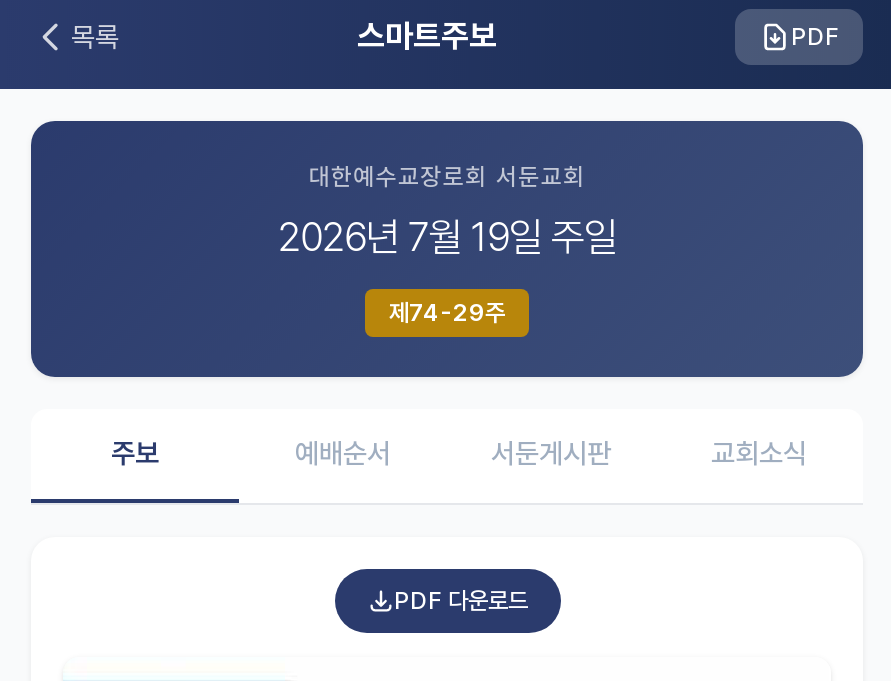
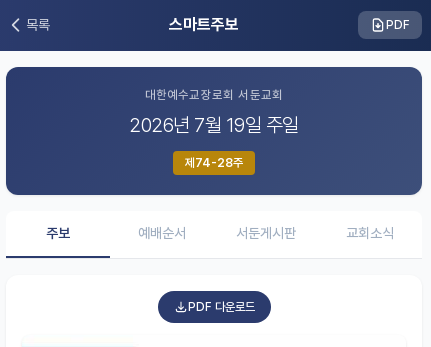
[389,299,505,327] 제74-29주 -> [185,156,243,170] 제74-28주

